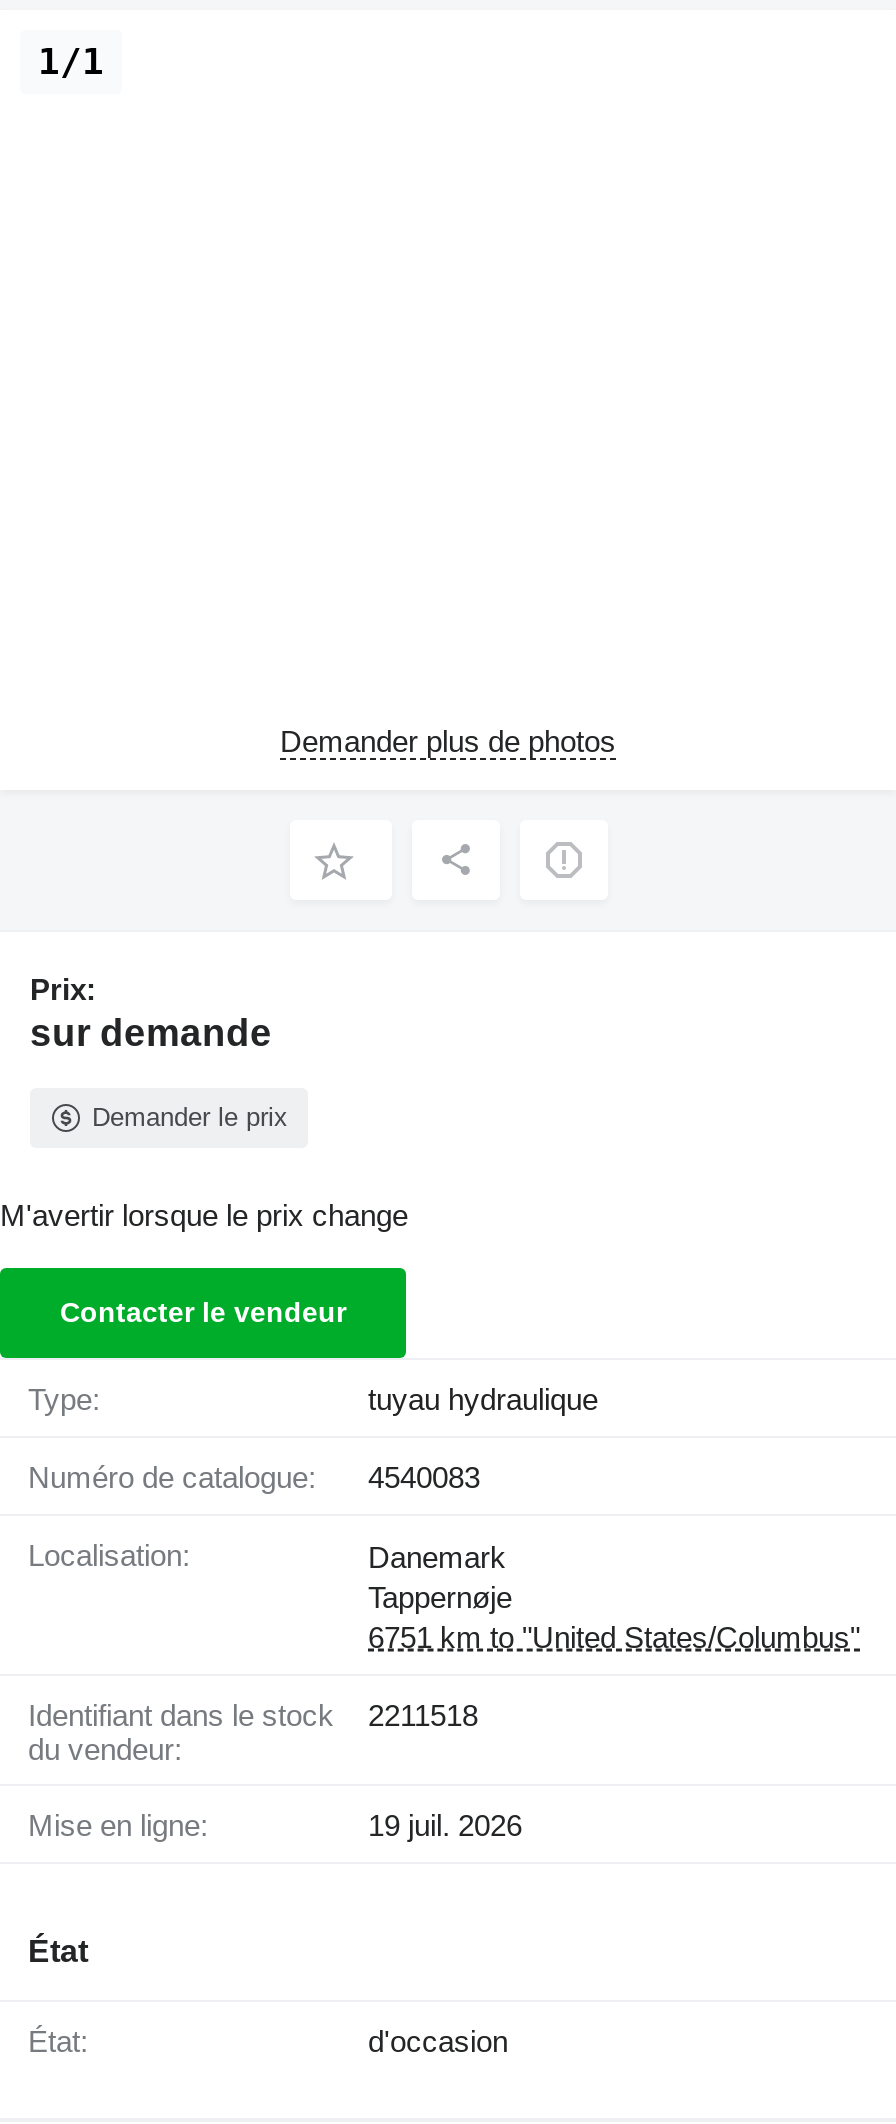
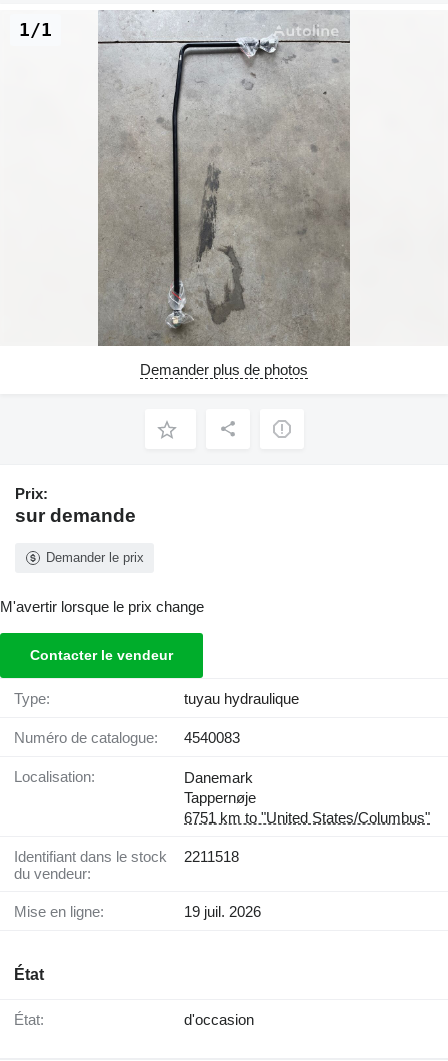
none -> [97,9,351,347] [image]

